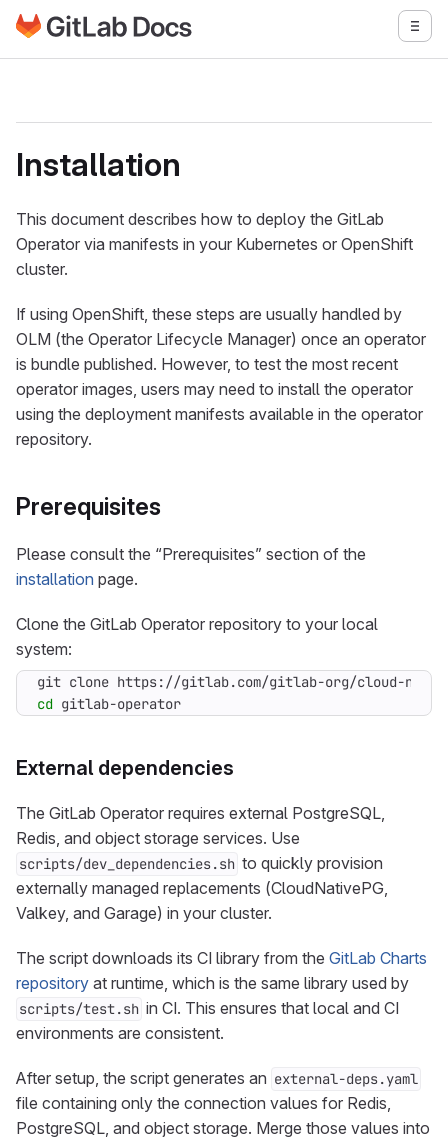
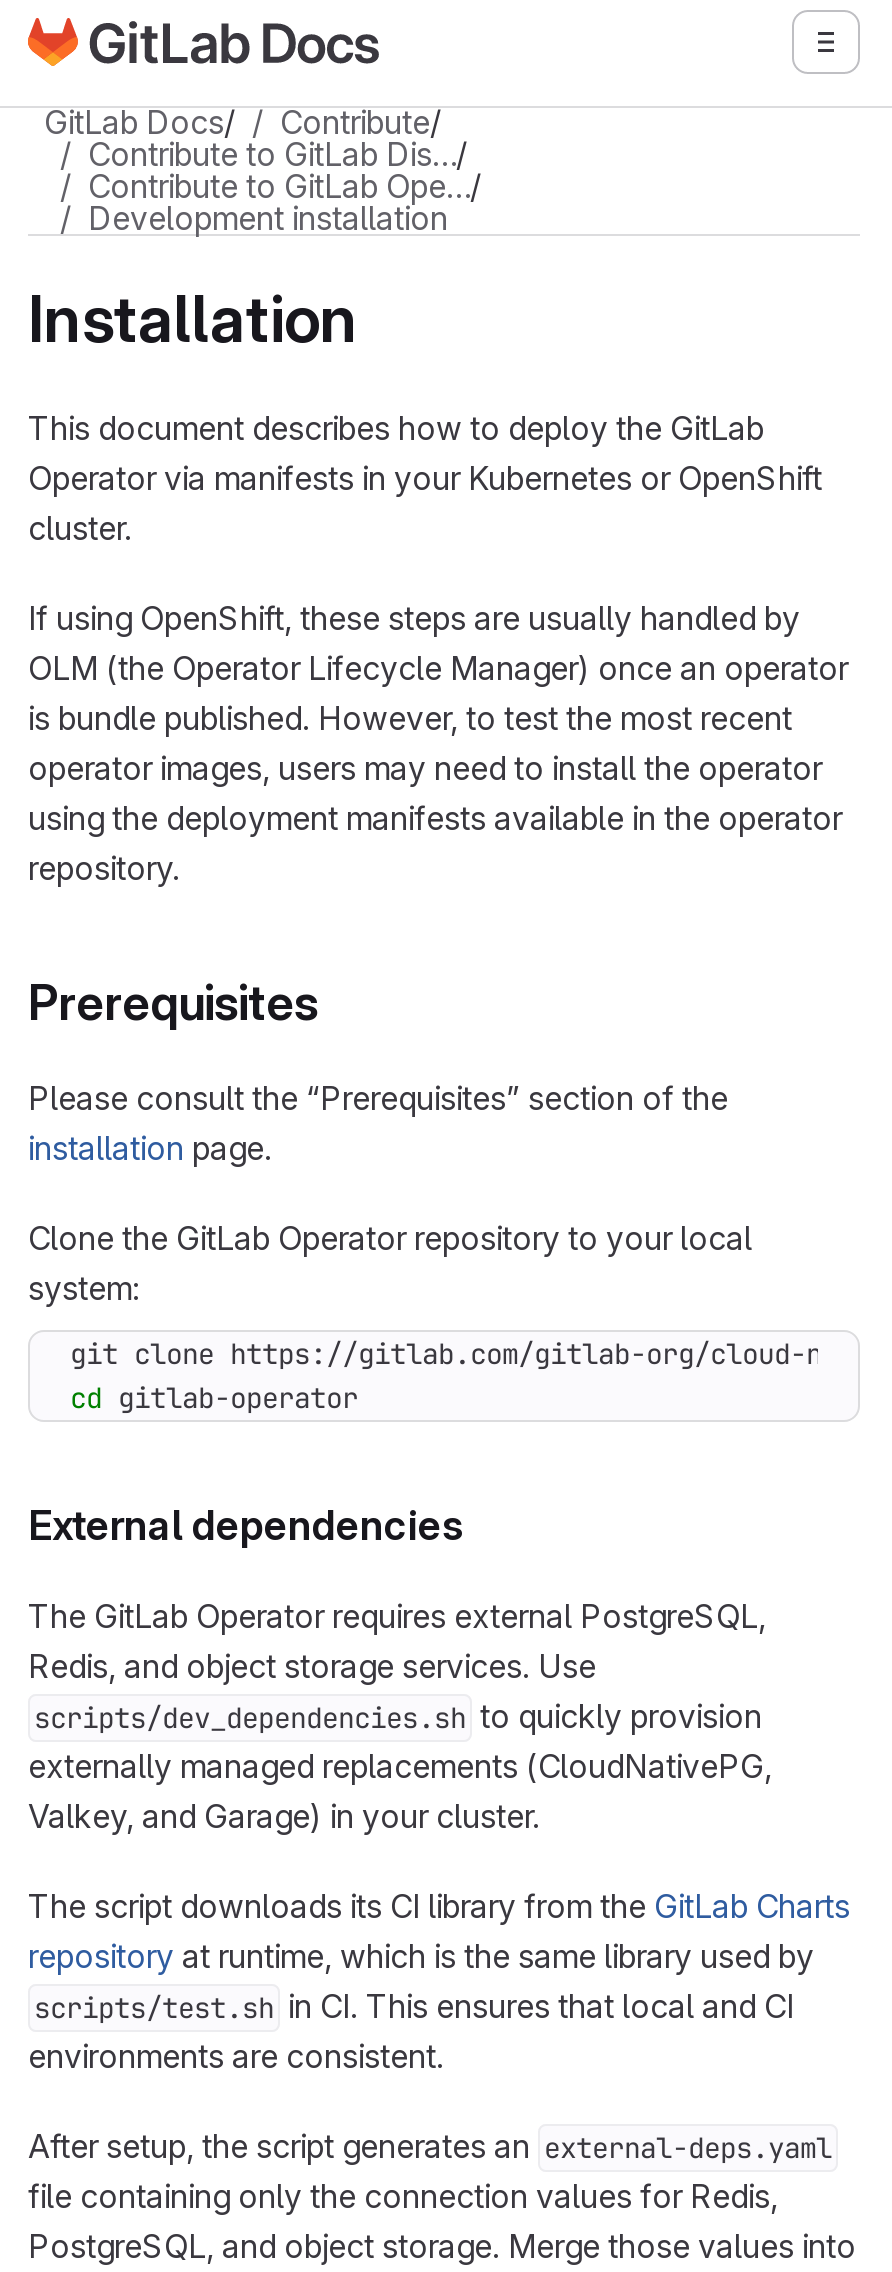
none -> [44,102,482,238] GitLab Docs/ | Contribute/ | Contribute to GitLab Dis…/ | Contribute to GitLab Ope…/ | Development installation

